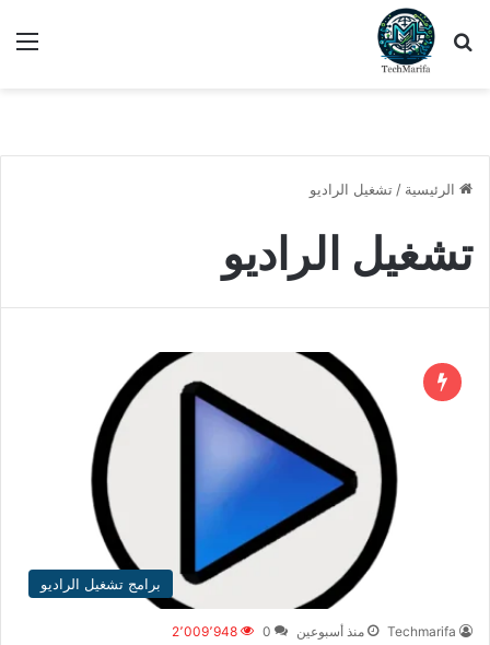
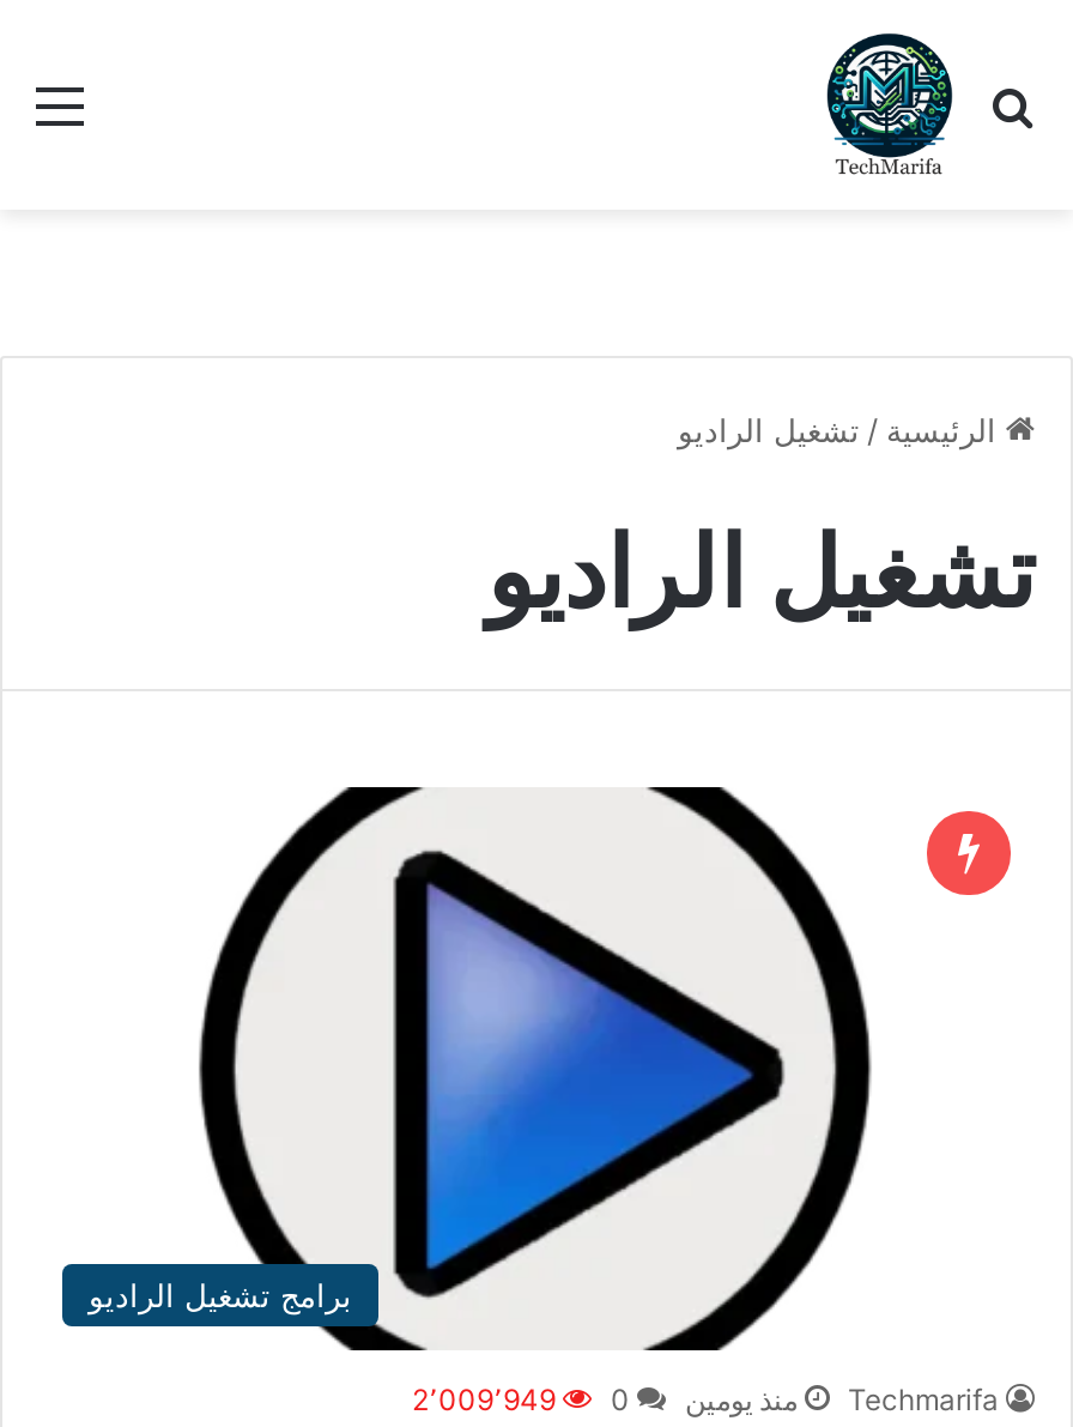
[172,623,237,639] 2٬009٬948 -> [412,1381,556,1417] 2٬009٬949
[296,623,364,639] منذ أسبوعين -> [685,1381,798,1417] منذ يومين

